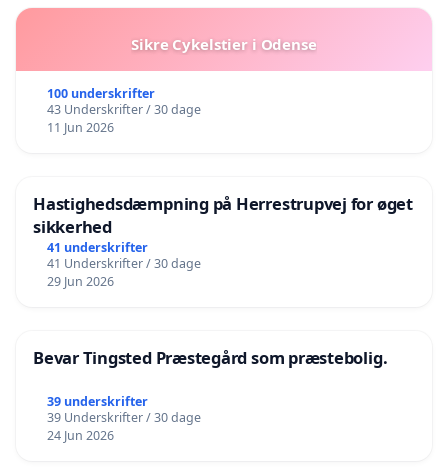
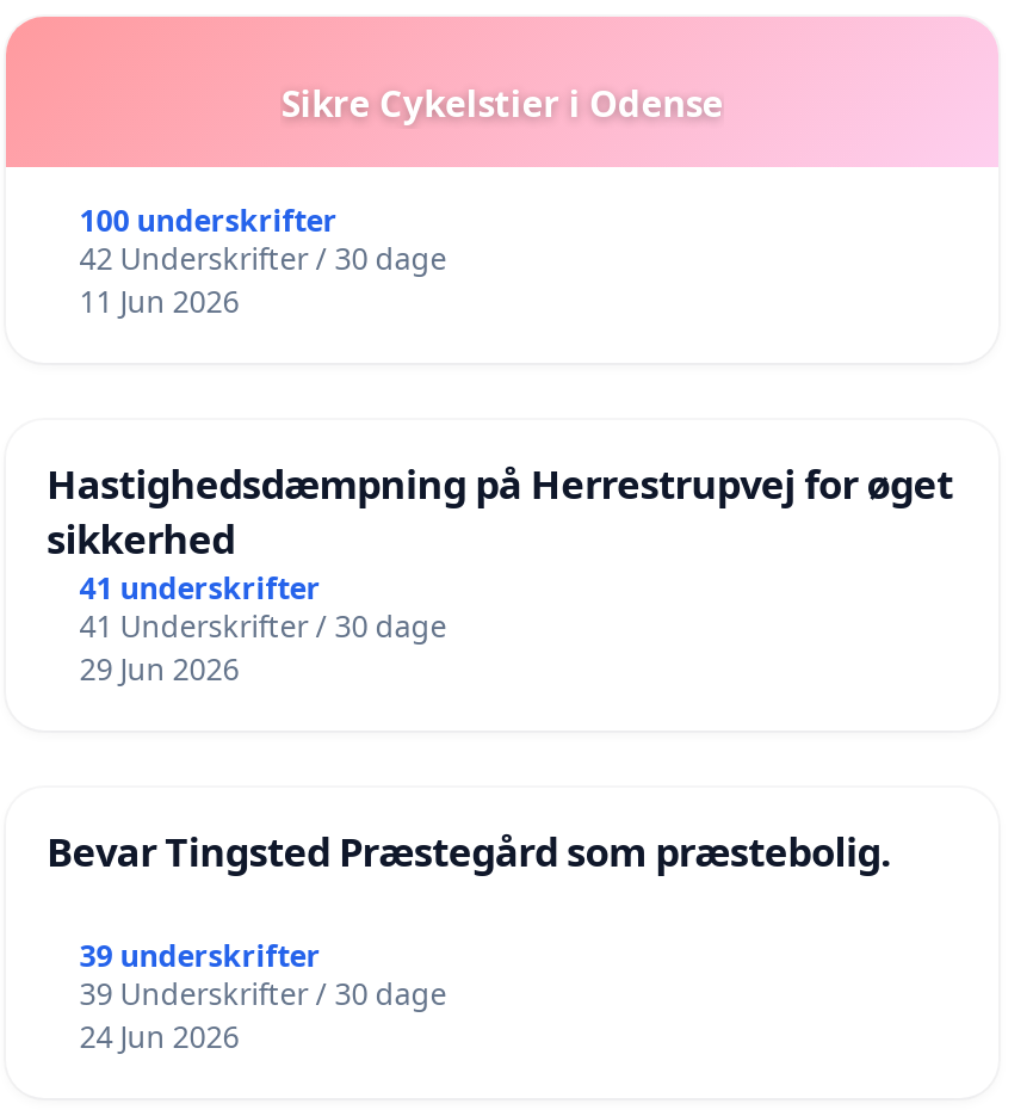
[47,101,201,118] 43 Underskrifter / 30 dage -> [79,240,447,280] 42 Underskrifter / 30 dage

